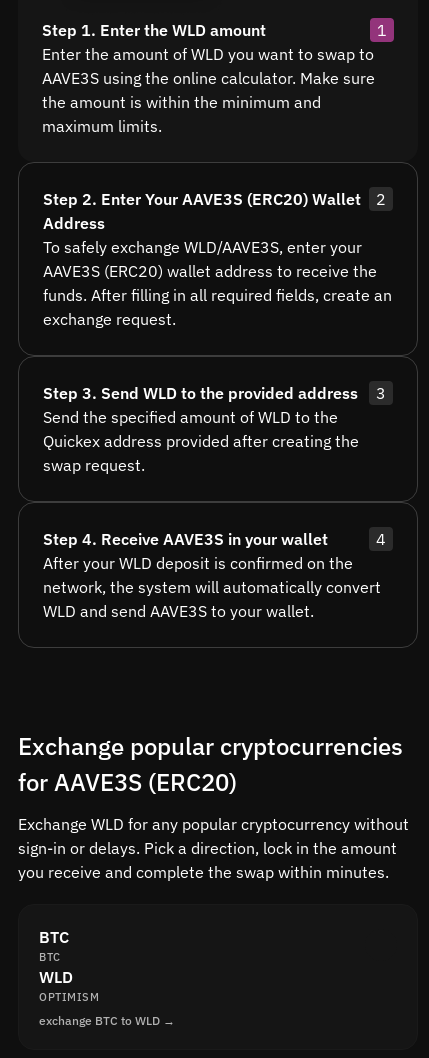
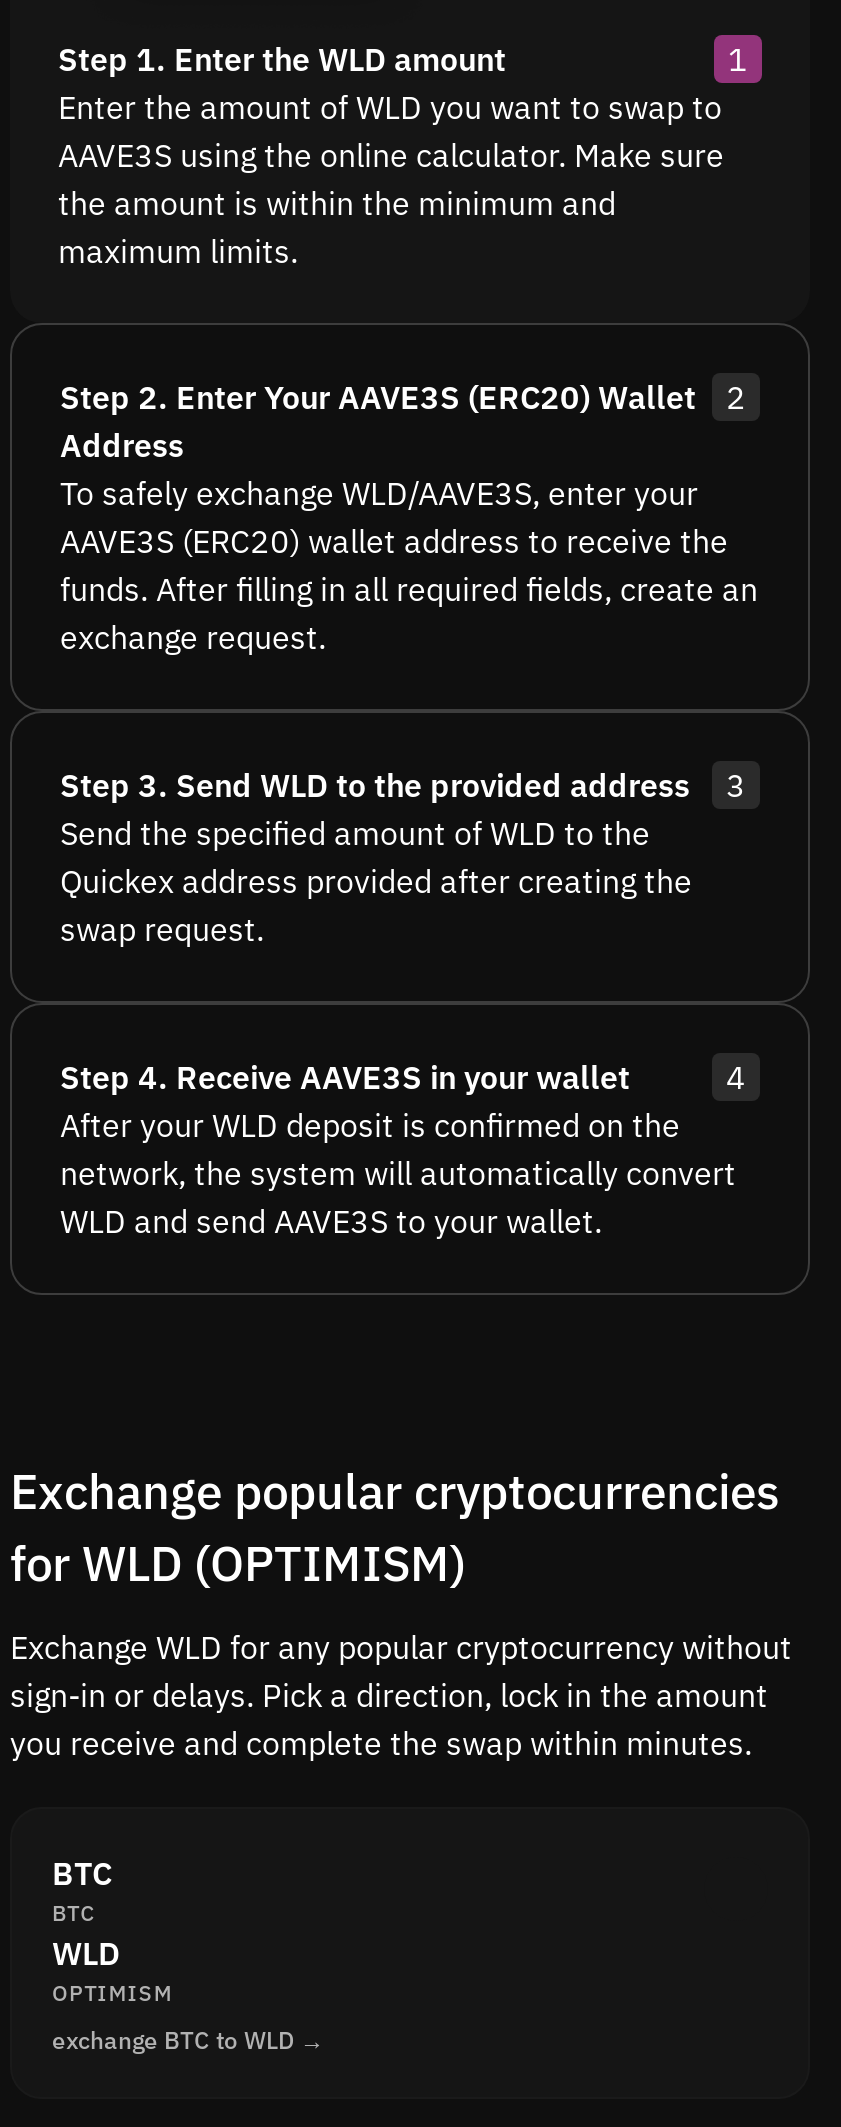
[18,766,237,798] for AAVE3S (ERC20) -> [10,1531,466,1595] for WLD (OPTIMISM)

